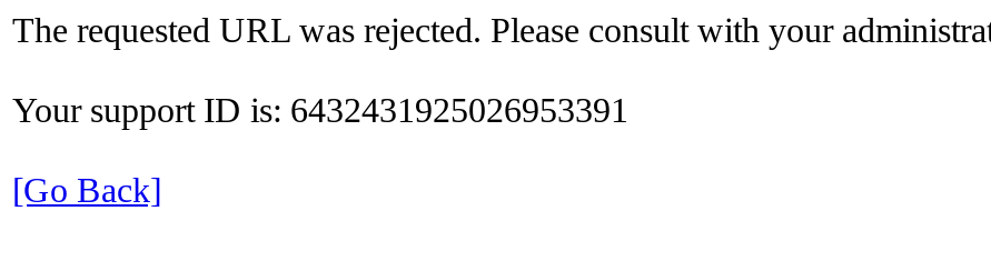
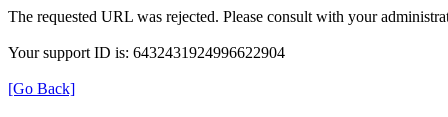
[12,91,628,129] Your support ID is: 6432431925026953391 -> [8,44,285,61] Your support ID is: 6432431924996622904

